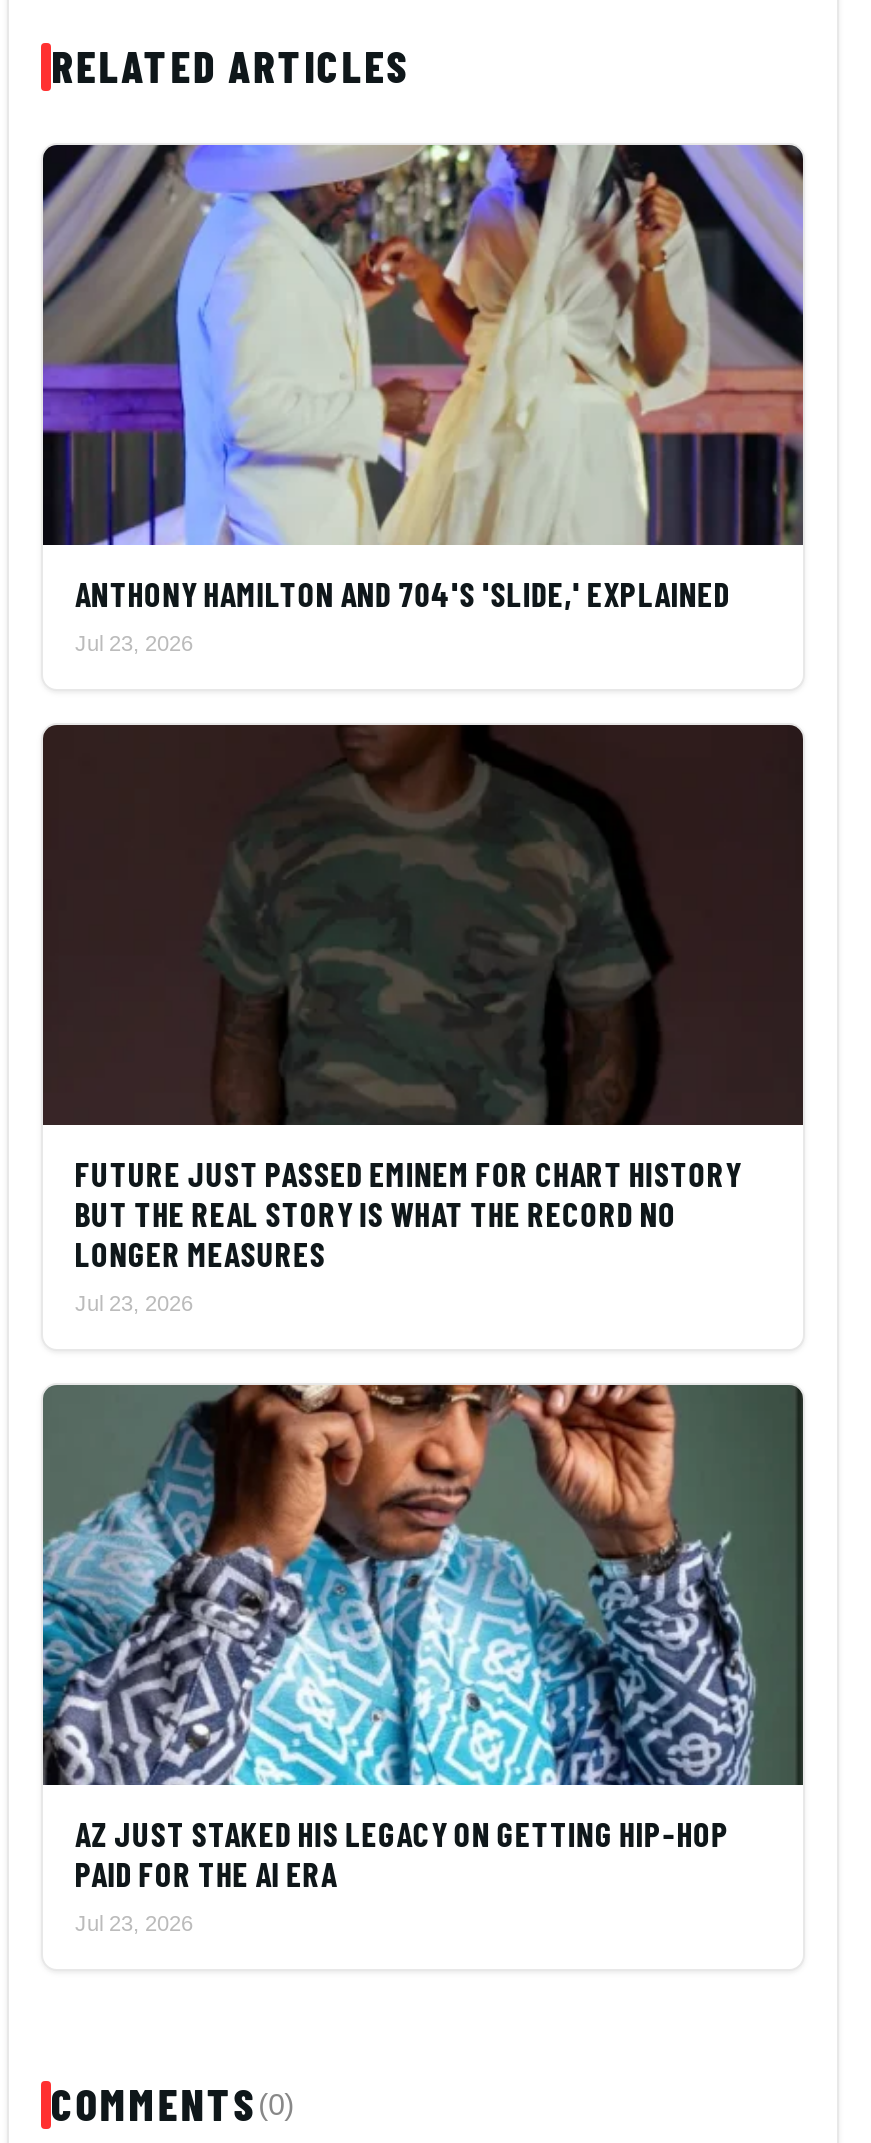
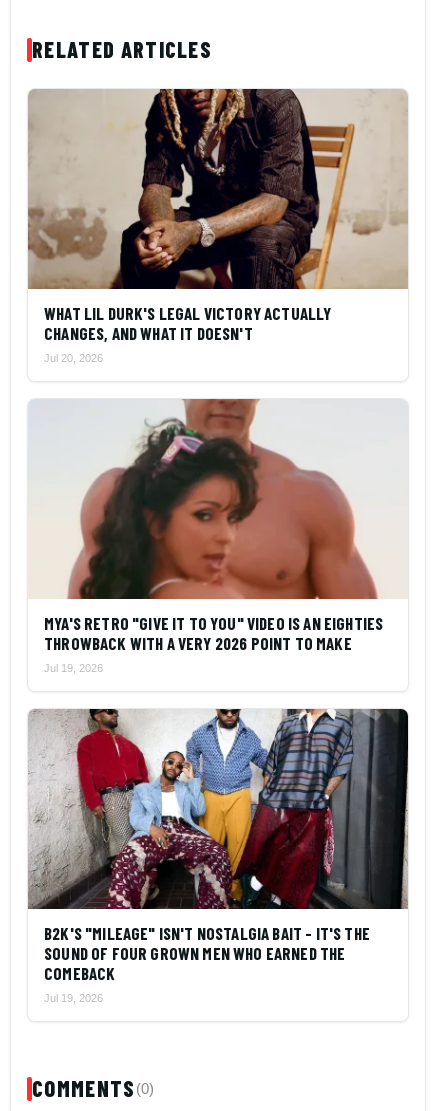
[43,143,805,655] [image] | ANTHONY HAMILTON AND 704'S 'SLIDE,' EXPLAINED | Jul 23, 2026 -> [27,88,408,364] [image] | WHAT LIL DURK'S LEGAL VICTORY ACTUALLY | CHANGES, AND WHAT IT DOESN'T | Jul 20, 2026
[41,723,805,1315] [image] | FUTURE JUST PASSED EMINEM FOR CHART HISTORY | BUT THE REAL STORY IS WHAT THE RECORD NO | LONGER MEASURES | Jul 23, 2026 -> [28,398,408,674] [image] | MYA'S RETRO "GIVE IT TO YOU" VIDEO IS AN EIGHTIES | THROWBACK WITH A VERY 2026 POINT TO MAKE | Jul 19, 2026
[41,1383,803,1935] [image] | AZ JUST STAKED HIS LEGACY ON GETTING HIP-HOP | PAID FOR THE AI ERA | Jul 23, 2026 -> [28,708,408,1004] [image] | B2K'S "MILEAGE" ISN'T NOSTALGIA BAIT - IT'S THE | SOUND OF FOUR GROWN MEN WHO EARNED THE | COMEBACK | Jul 19, 2026

